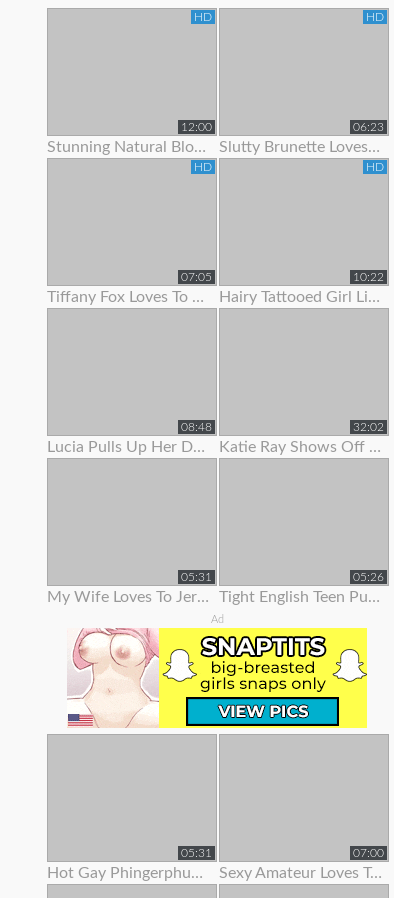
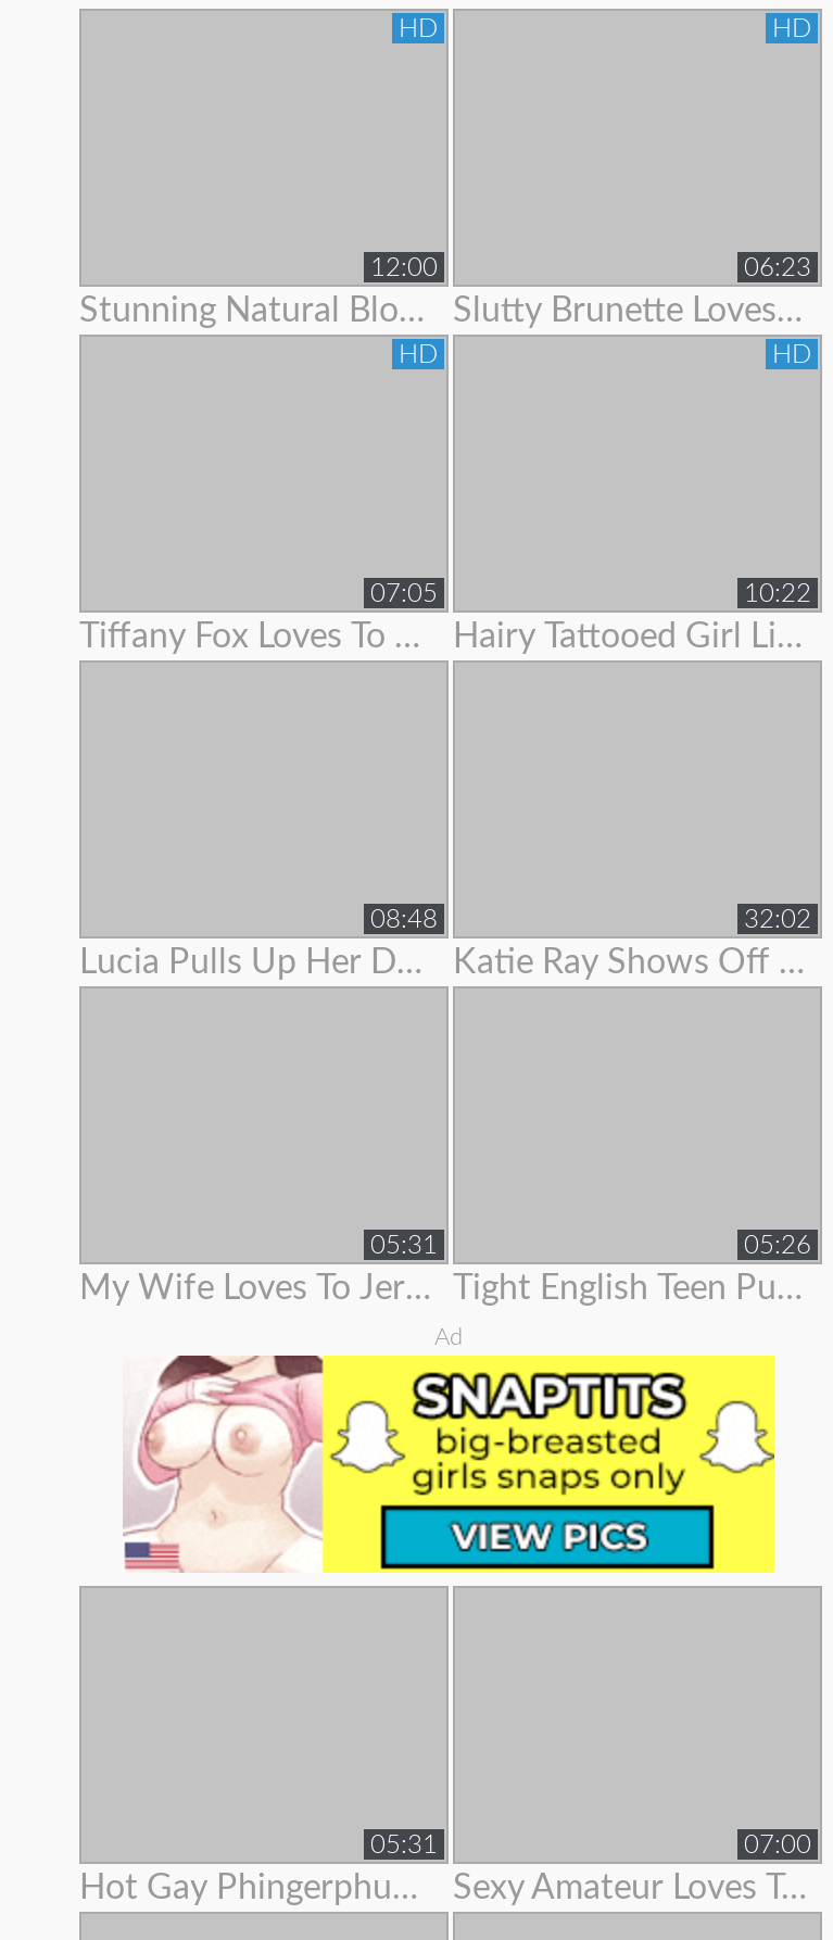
[68,628,160,728] [image] -> [123,1353,325,1571] [image]

